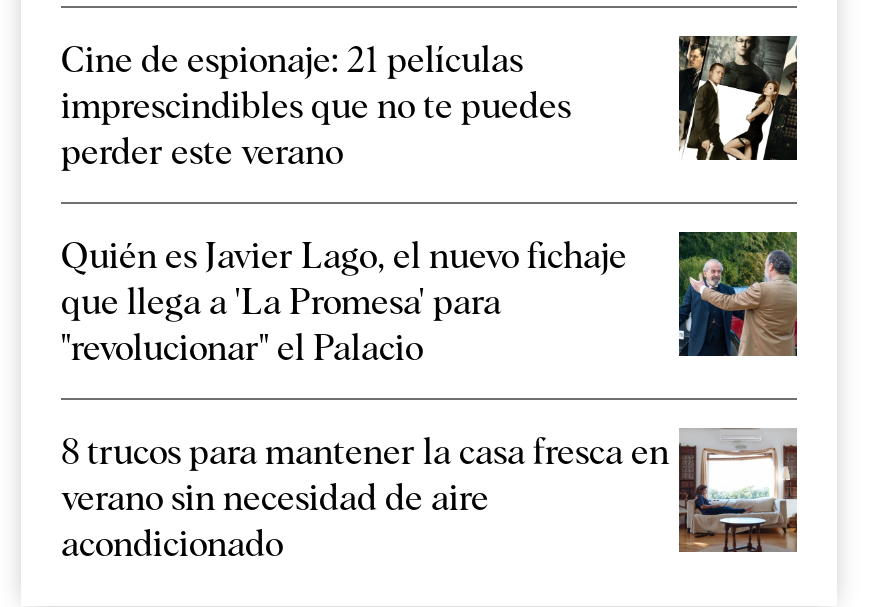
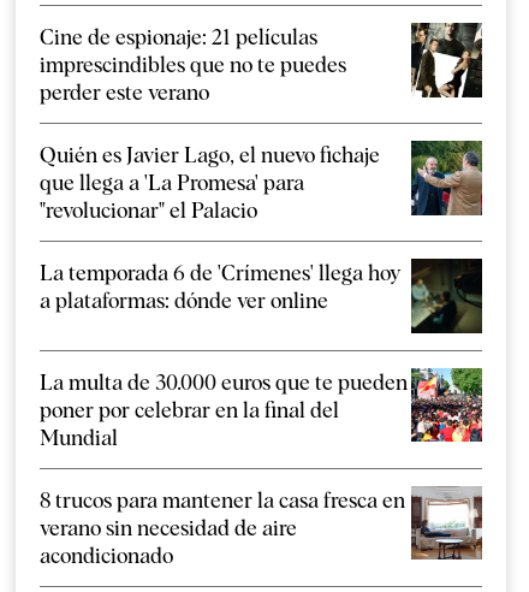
none -> [40,257,483,450] [image] | La temporada 6 de 'Crímenes' llega hoy | a plataformas: dónde ver online | La multa de 30.000 euros que te pueden | poner por celebrar en la final del | Mundial
none -> [411,367,482,443] [image]

